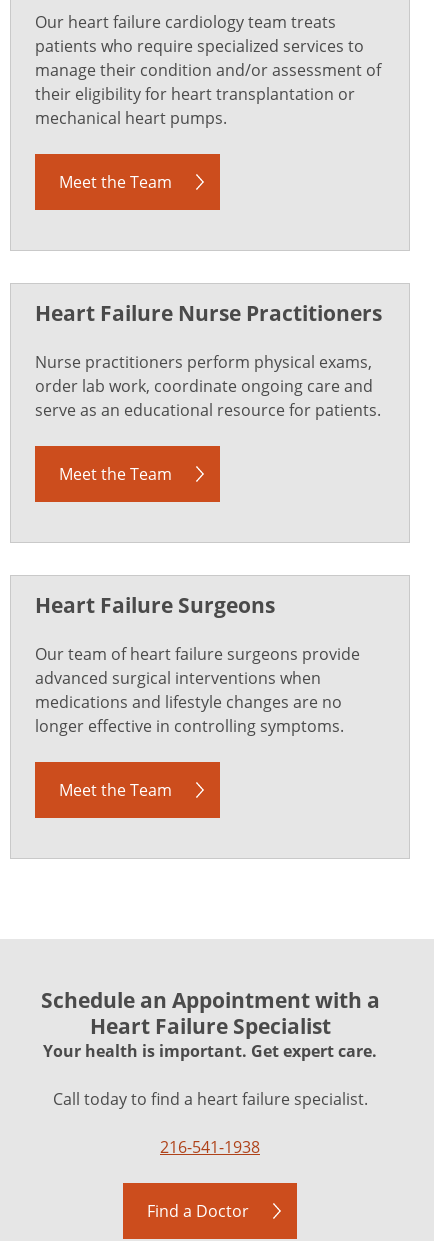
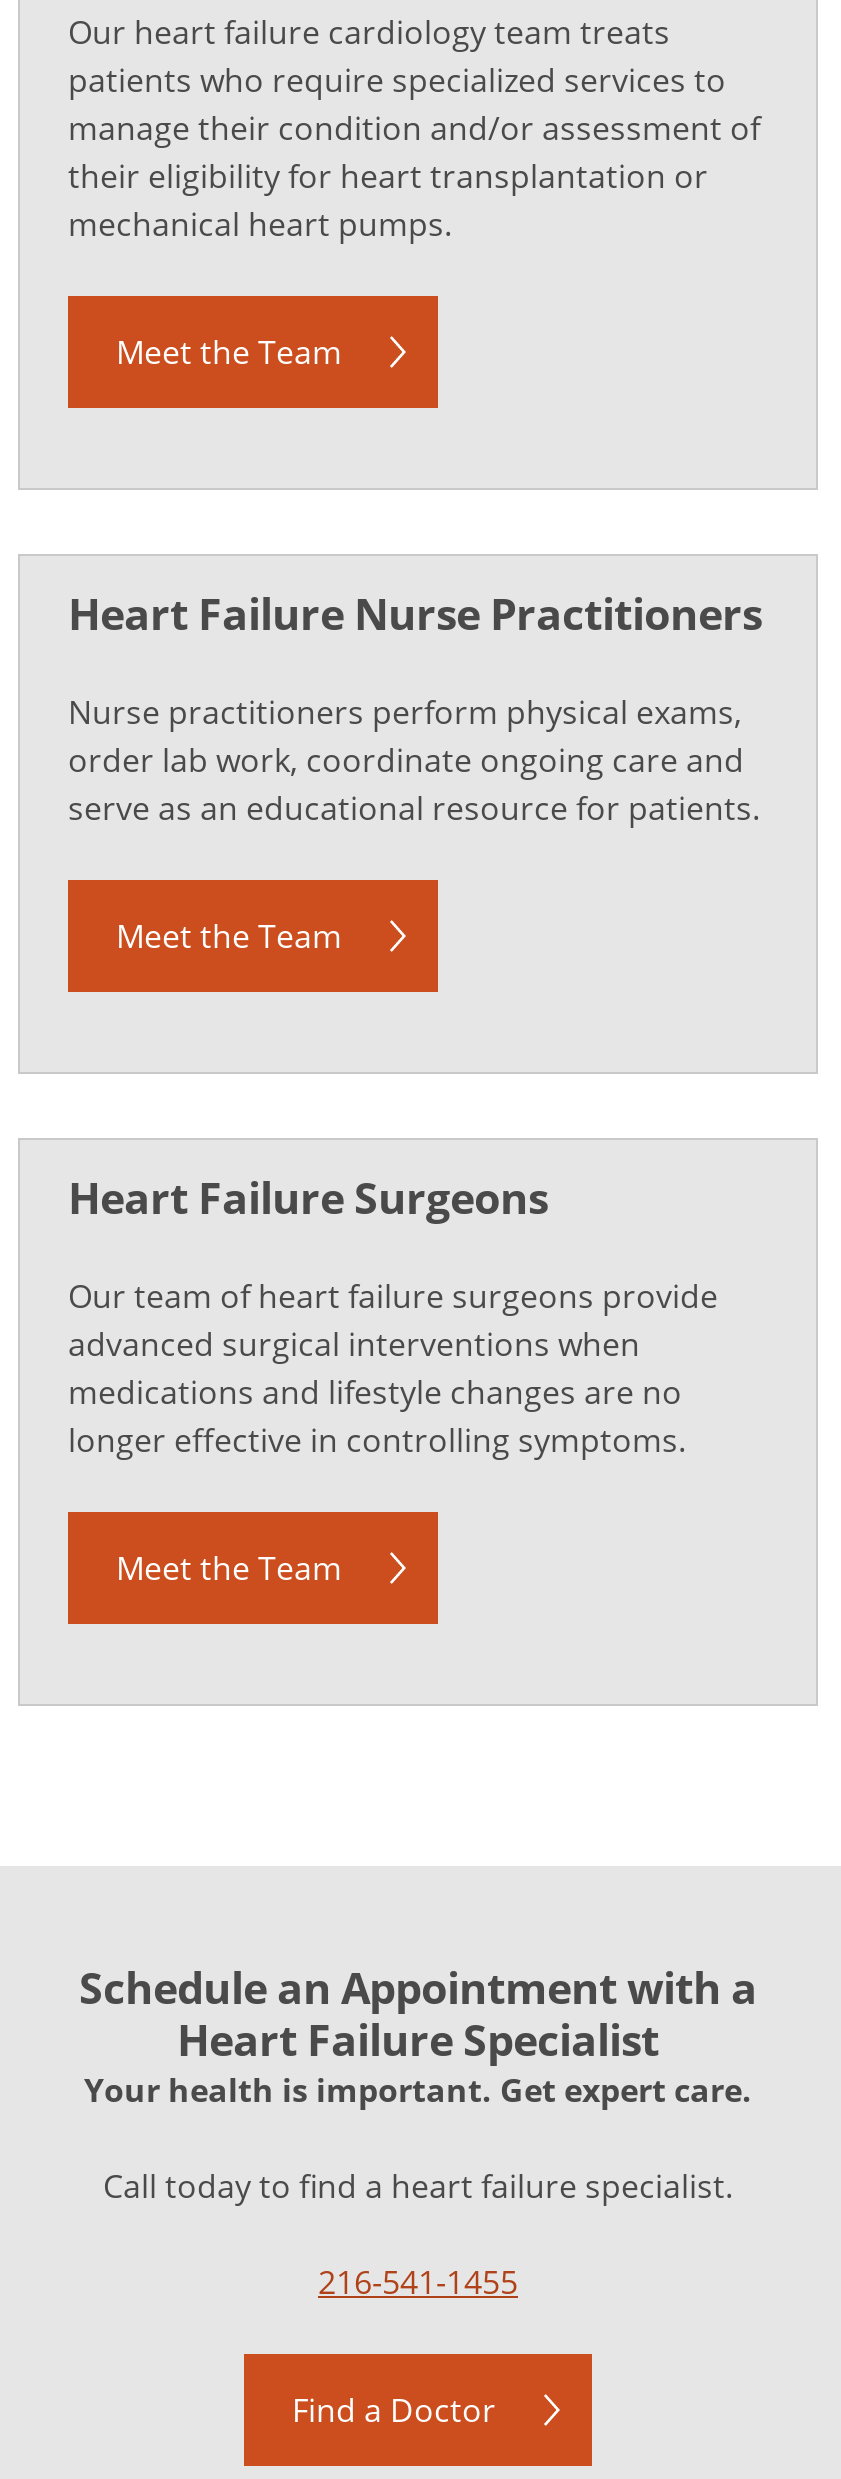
[160,1136,260,1158] 216-541-1938 -> [318,2260,518,2302] 216-541-1455

